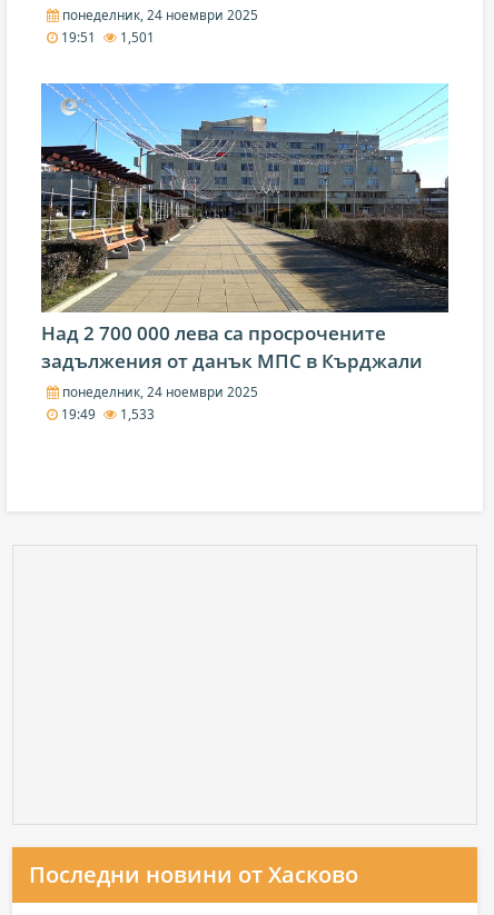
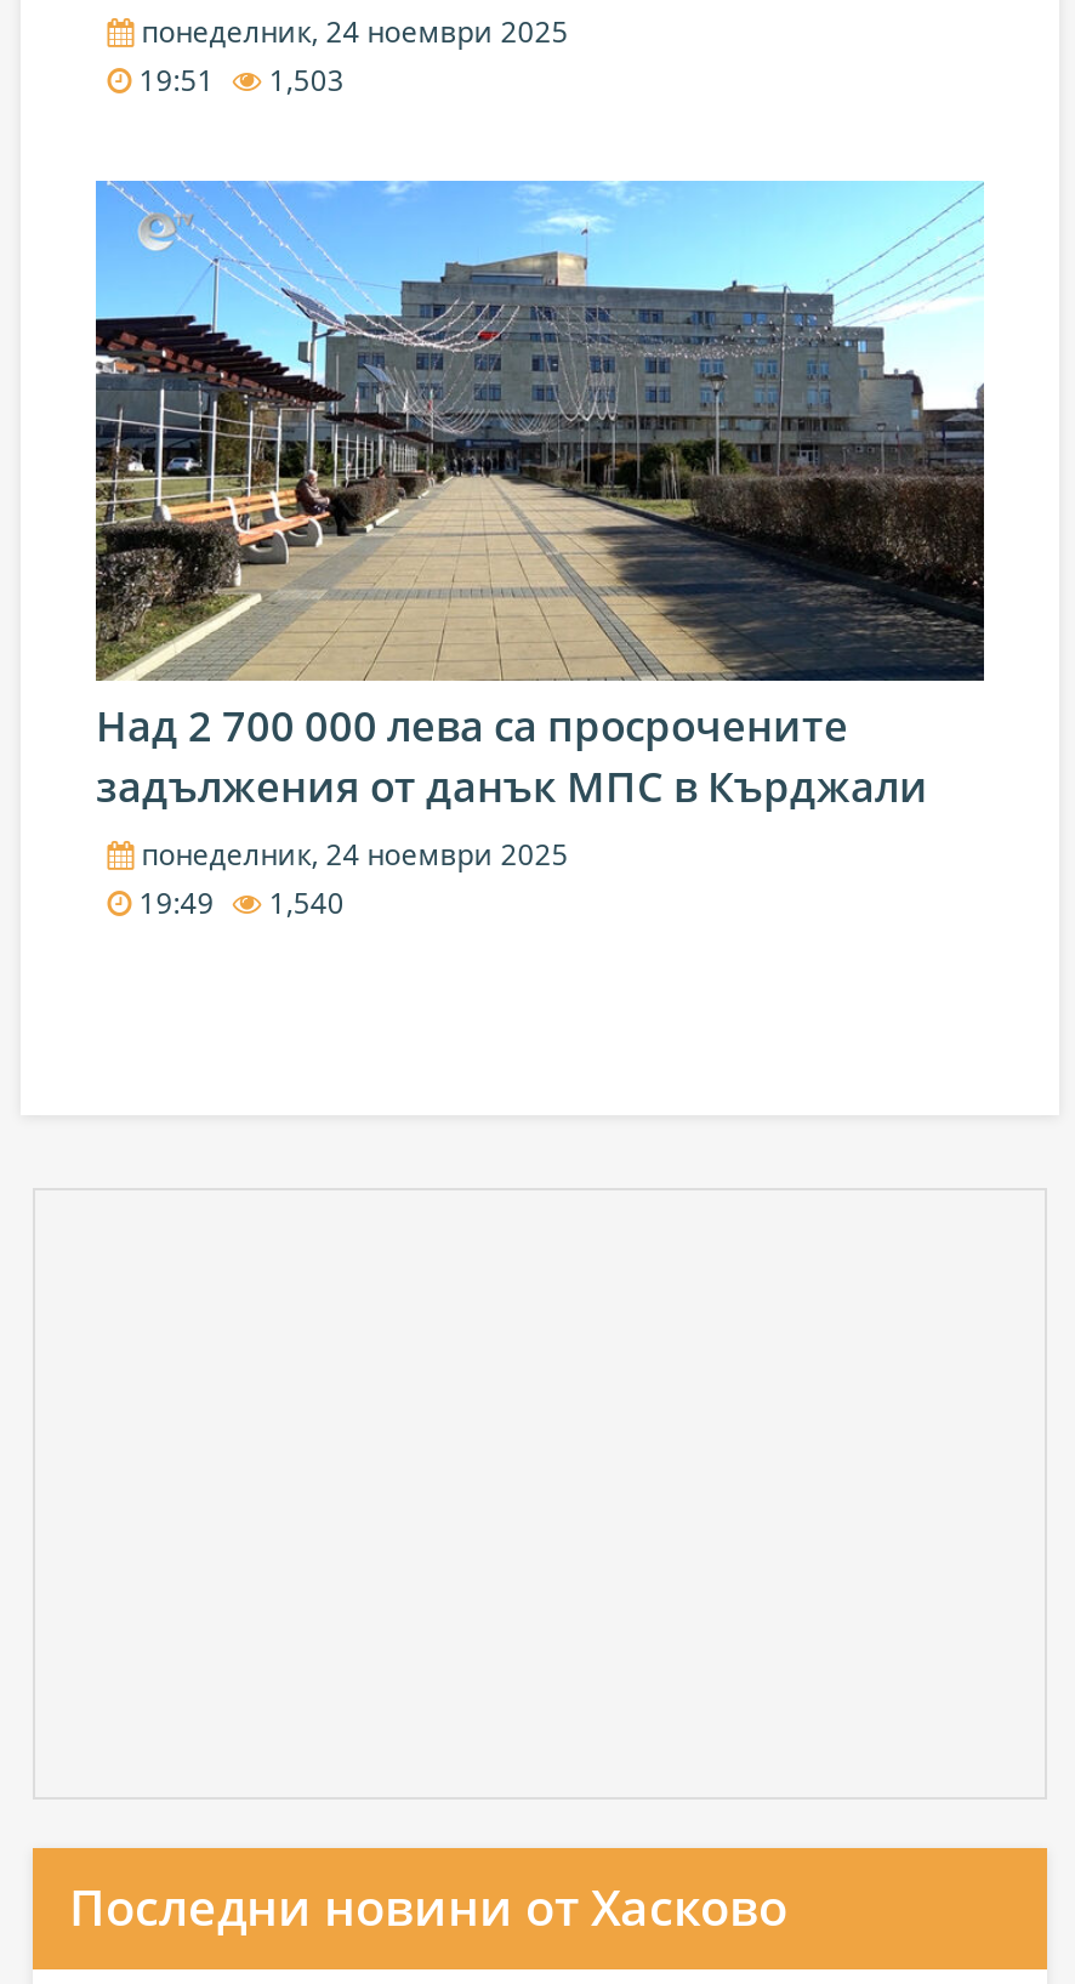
[58,28,155,46] 19:51 1,501 -> [132,60,344,99] 19:51 1,503
[58,404,155,422] 19:49 1,533 -> [132,882,344,921] 19:49 1,540

